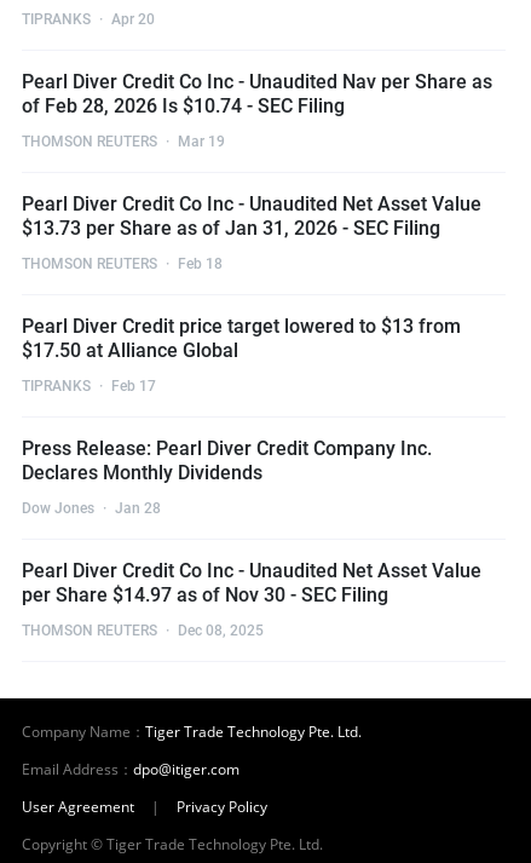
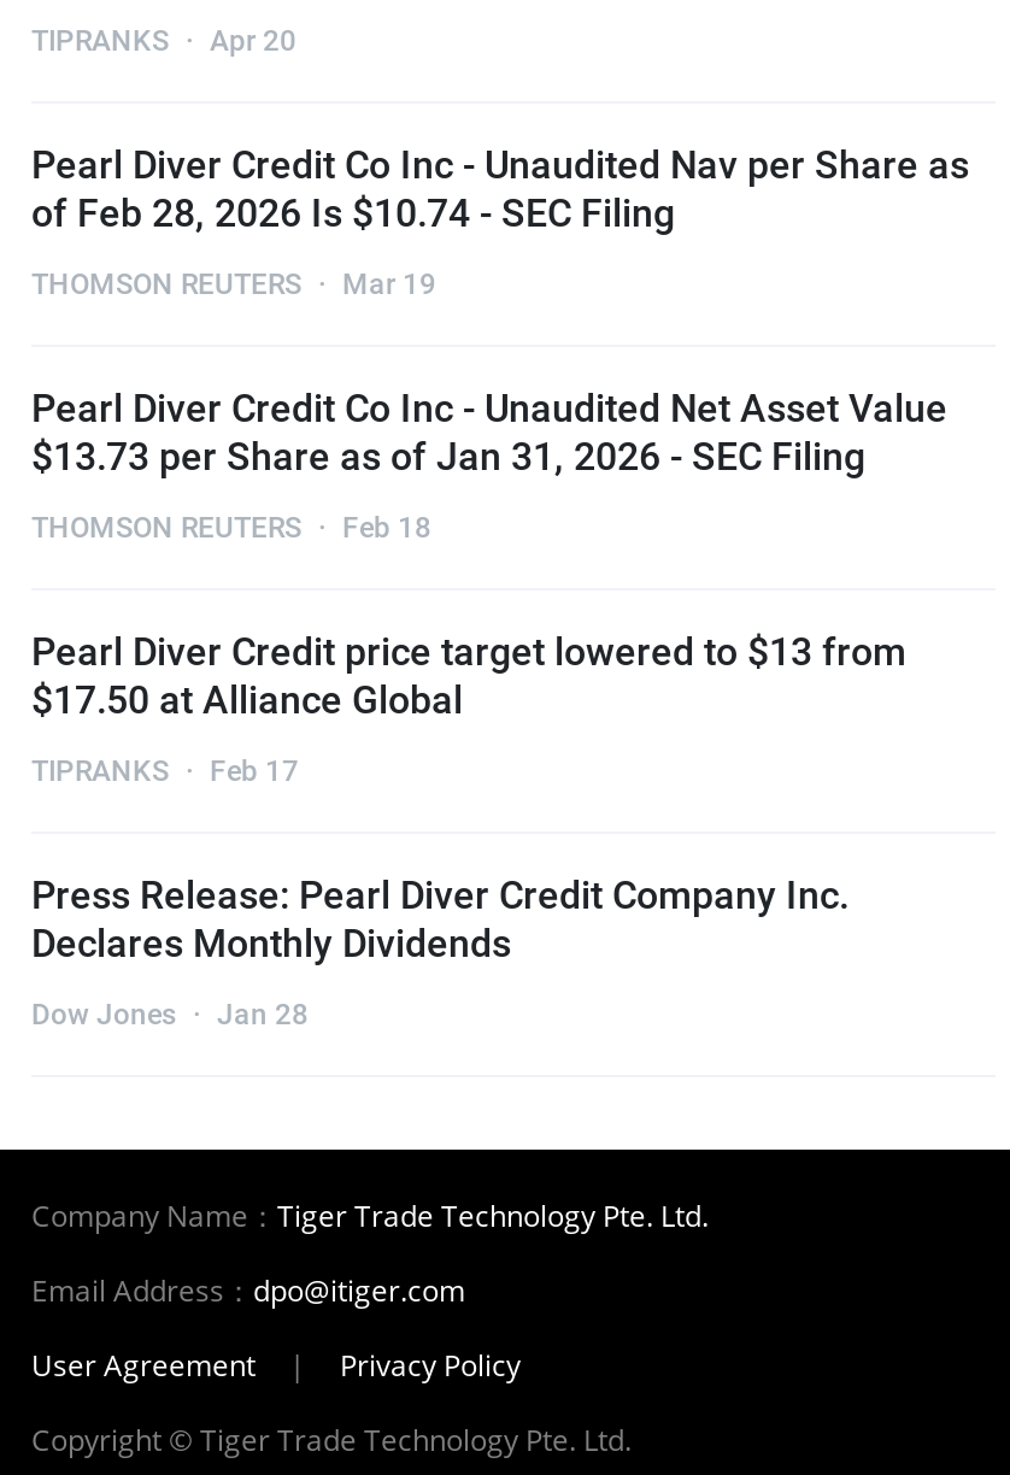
[22,559,481,639] Pearl Diver Credit Co Inc - Unaudited Net Asset Value | per Share $14.97 as of Nov 30 - SEC Filing | THOMSON REUTERS · Dec 08, 2025 -> none

